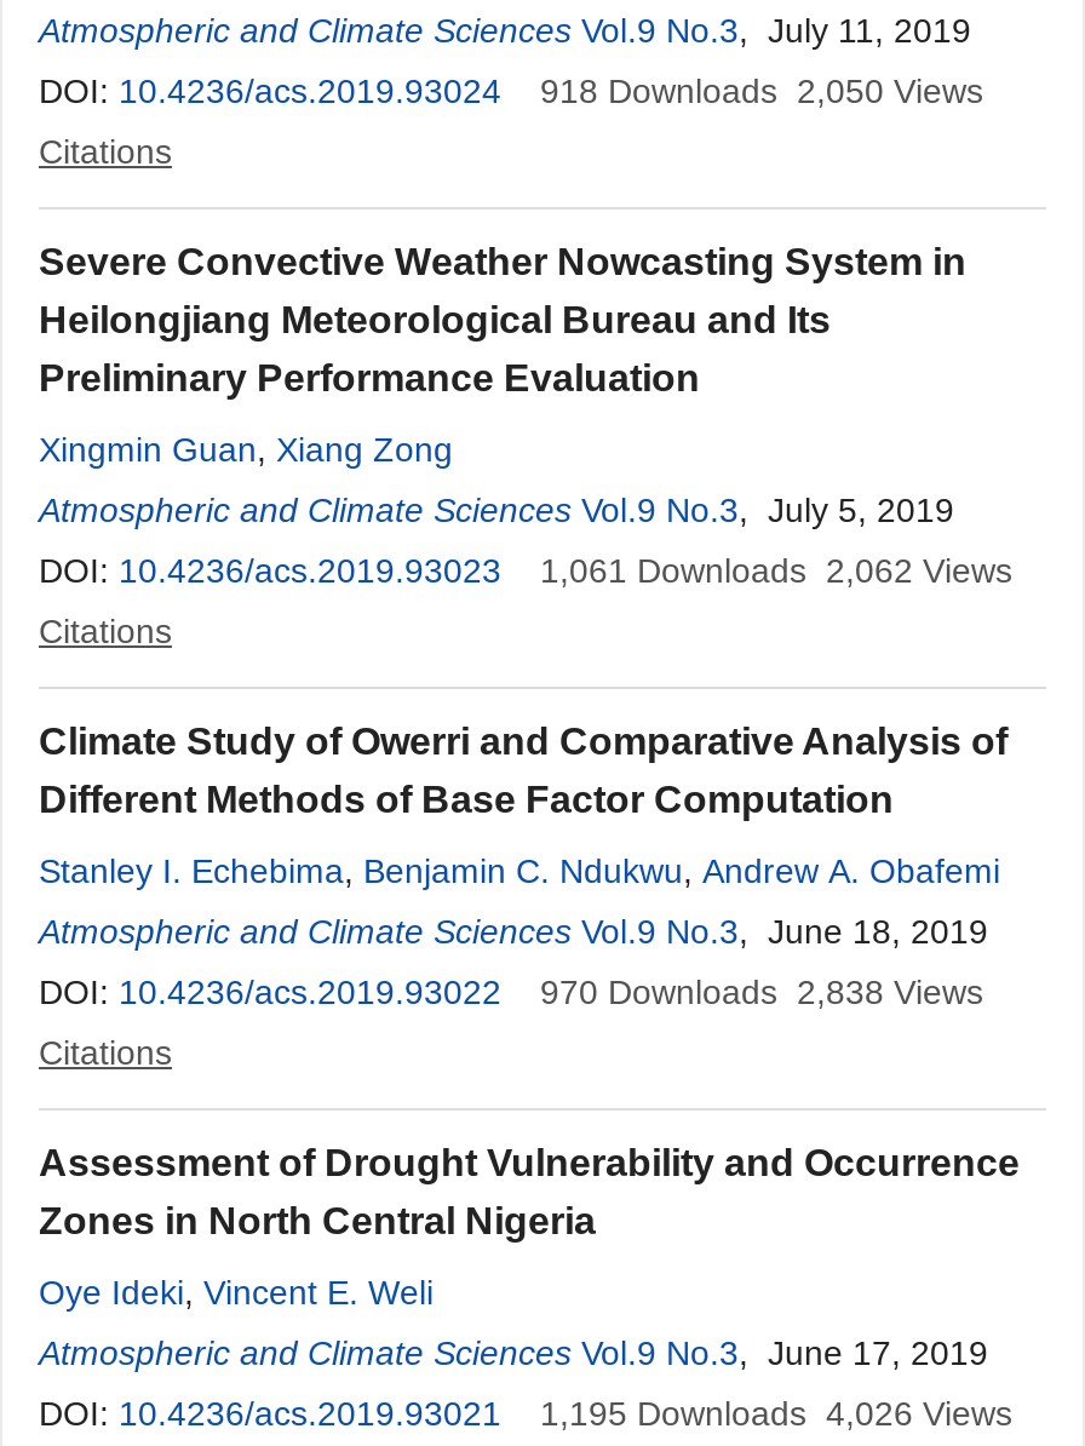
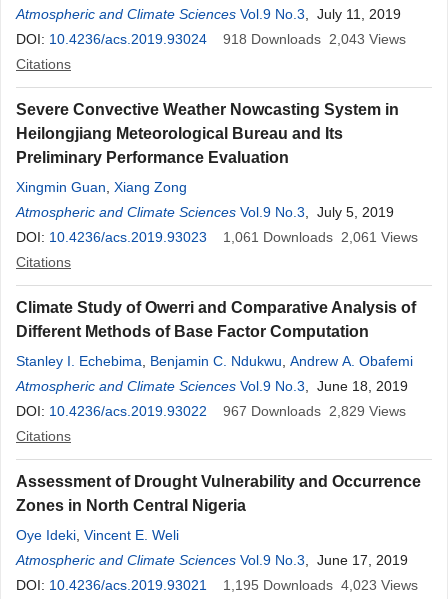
[540,71,983,110] 918 Downloads 2,050 Views -> [223,31,406,47] 918 Downloads 2,043 Views
[540,551,1012,590] 1,061 Downloads 2,062 Views -> [223,229,418,245] 1,061 Downloads 2,061 Views
[540,972,983,1011] 970 Downloads 2,838 Views -> [223,403,406,419] 967 Downloads 2,829 Views
[540,1394,1012,1433] 1,195 Downloads 4,026 Views -> [223,577,418,593] 1,195 Downloads 4,023 Views

